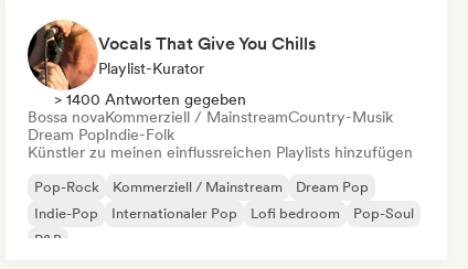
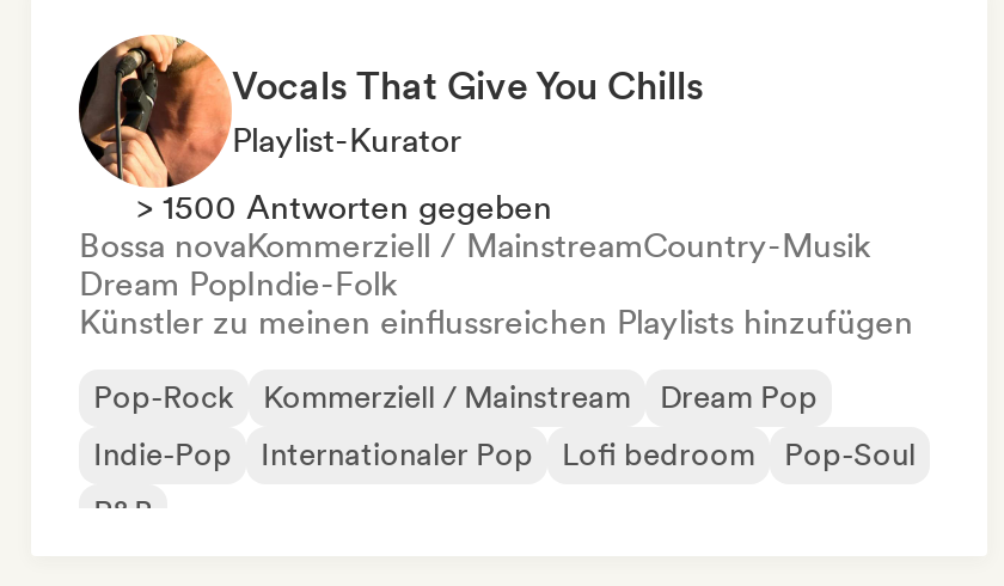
[54,90,246,108] > 1400 Antworten gegeben -> [136,188,552,226] > 1500 Antworten gegeben

